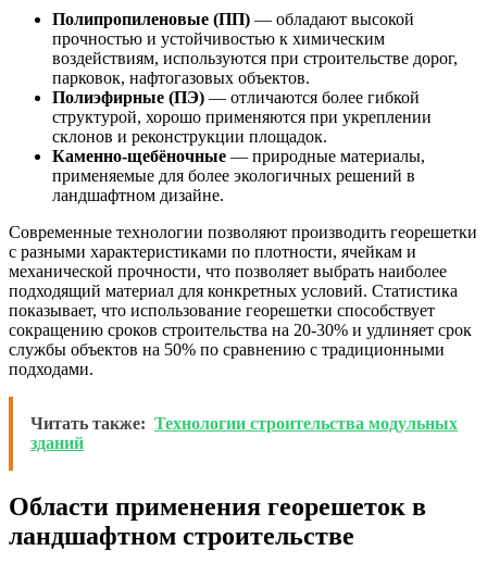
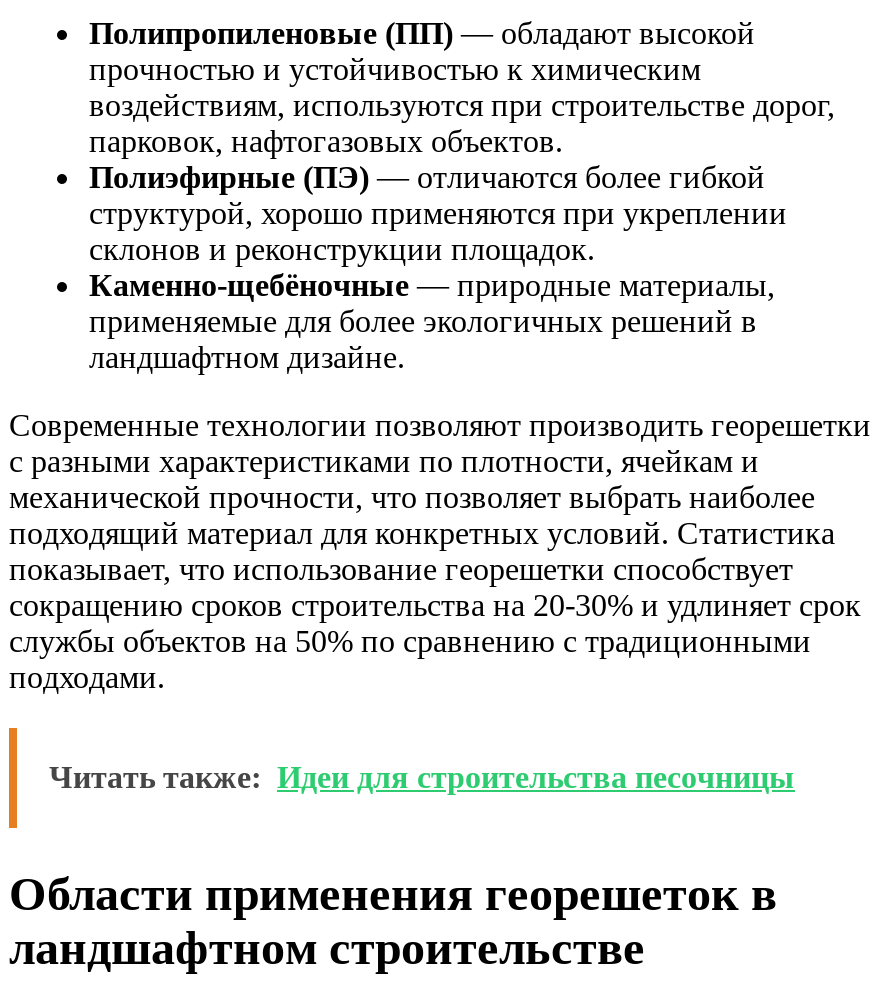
[30,414,458,452] Читать также: Технологии строительства модульных | зданий -> [49,760,795,794] Читать также: Идеи для строительства песочницы

